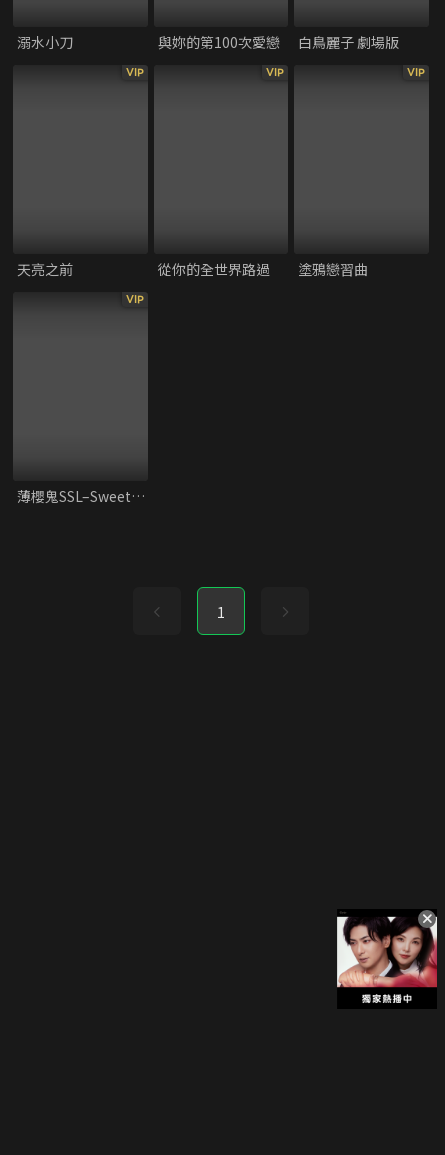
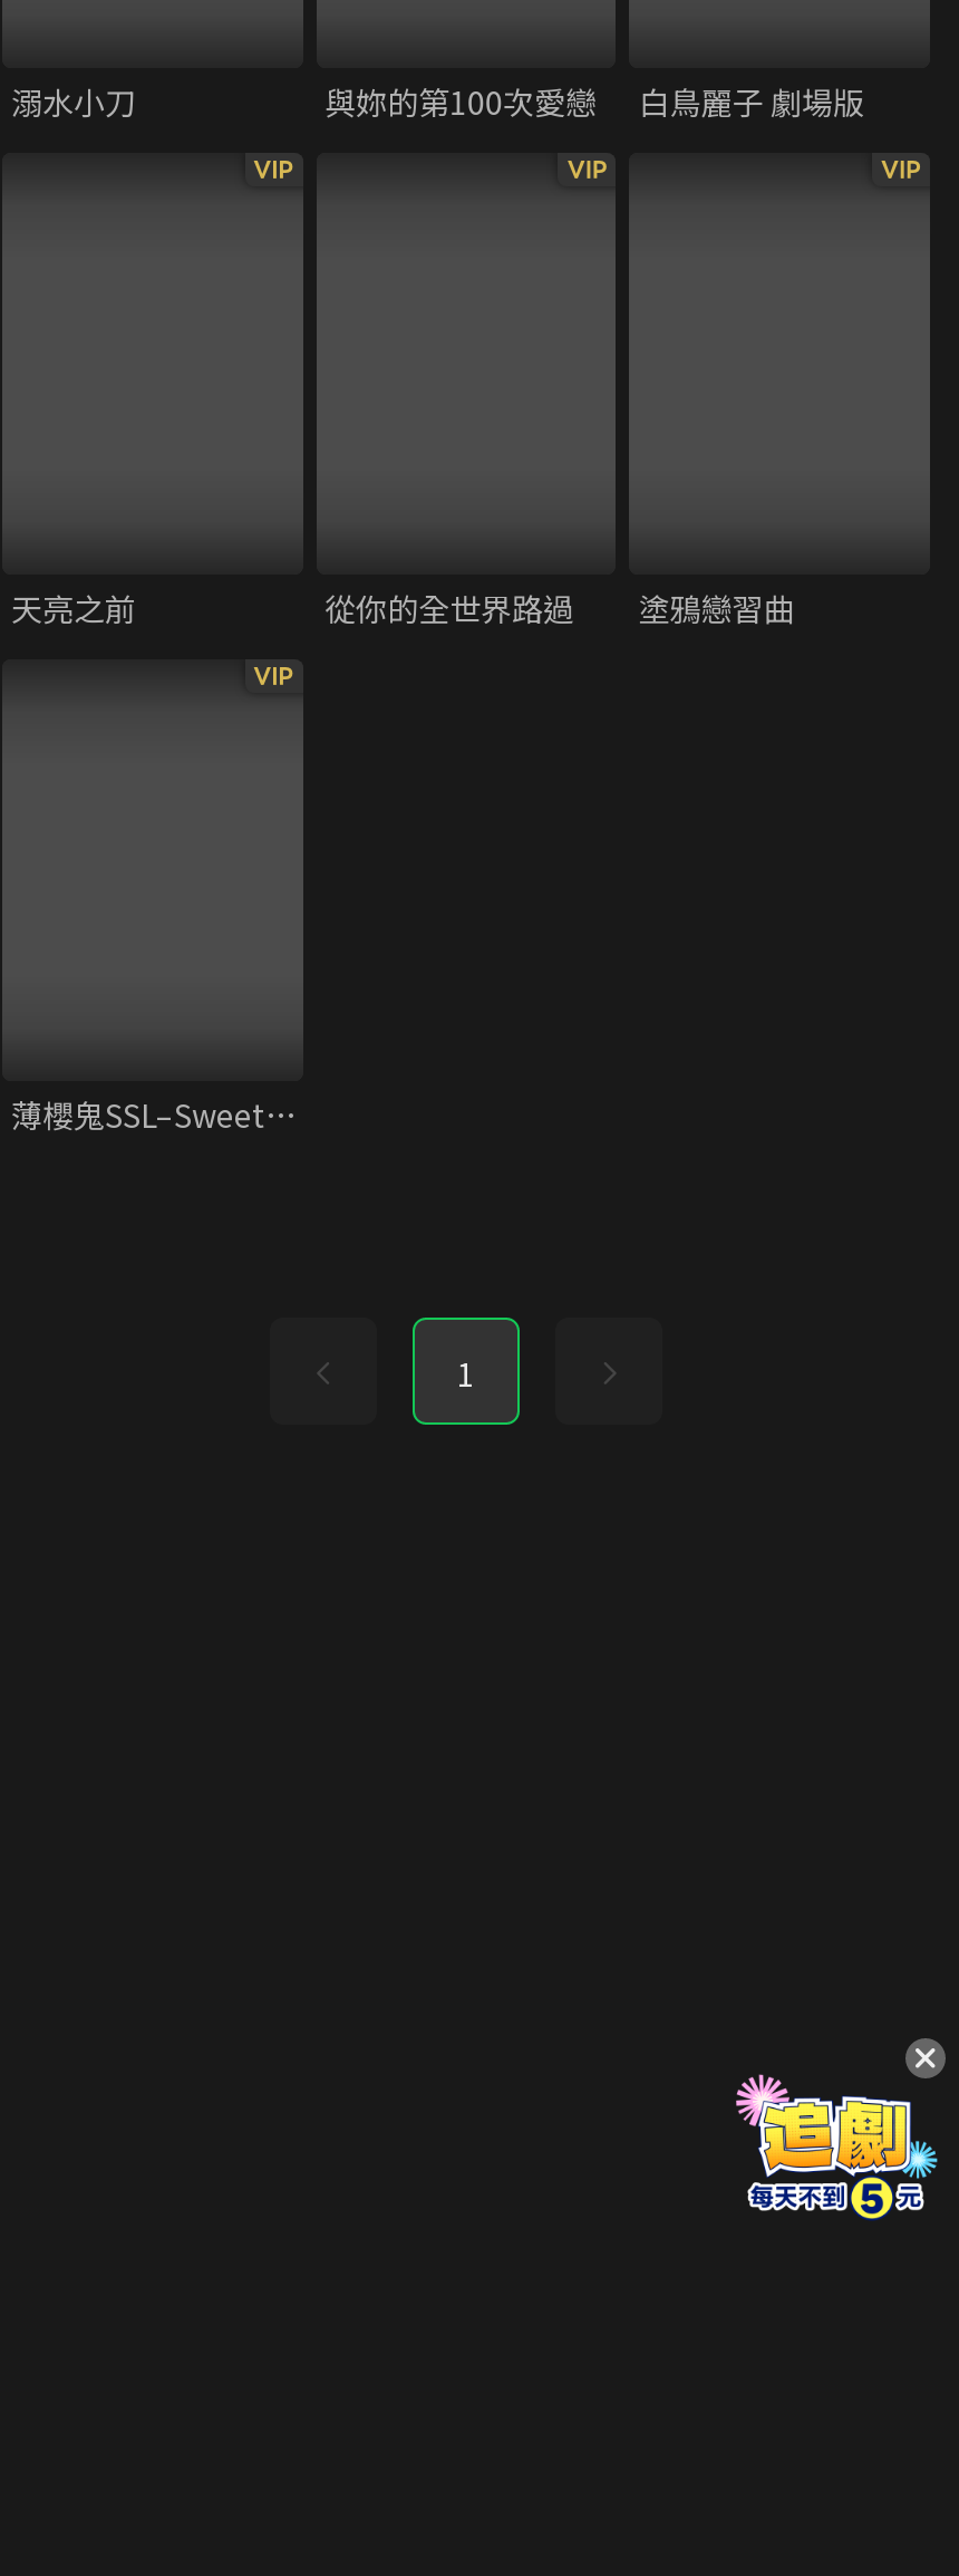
[336,909,438,1009] [image] -> [725,2038,948,2257] [image]

